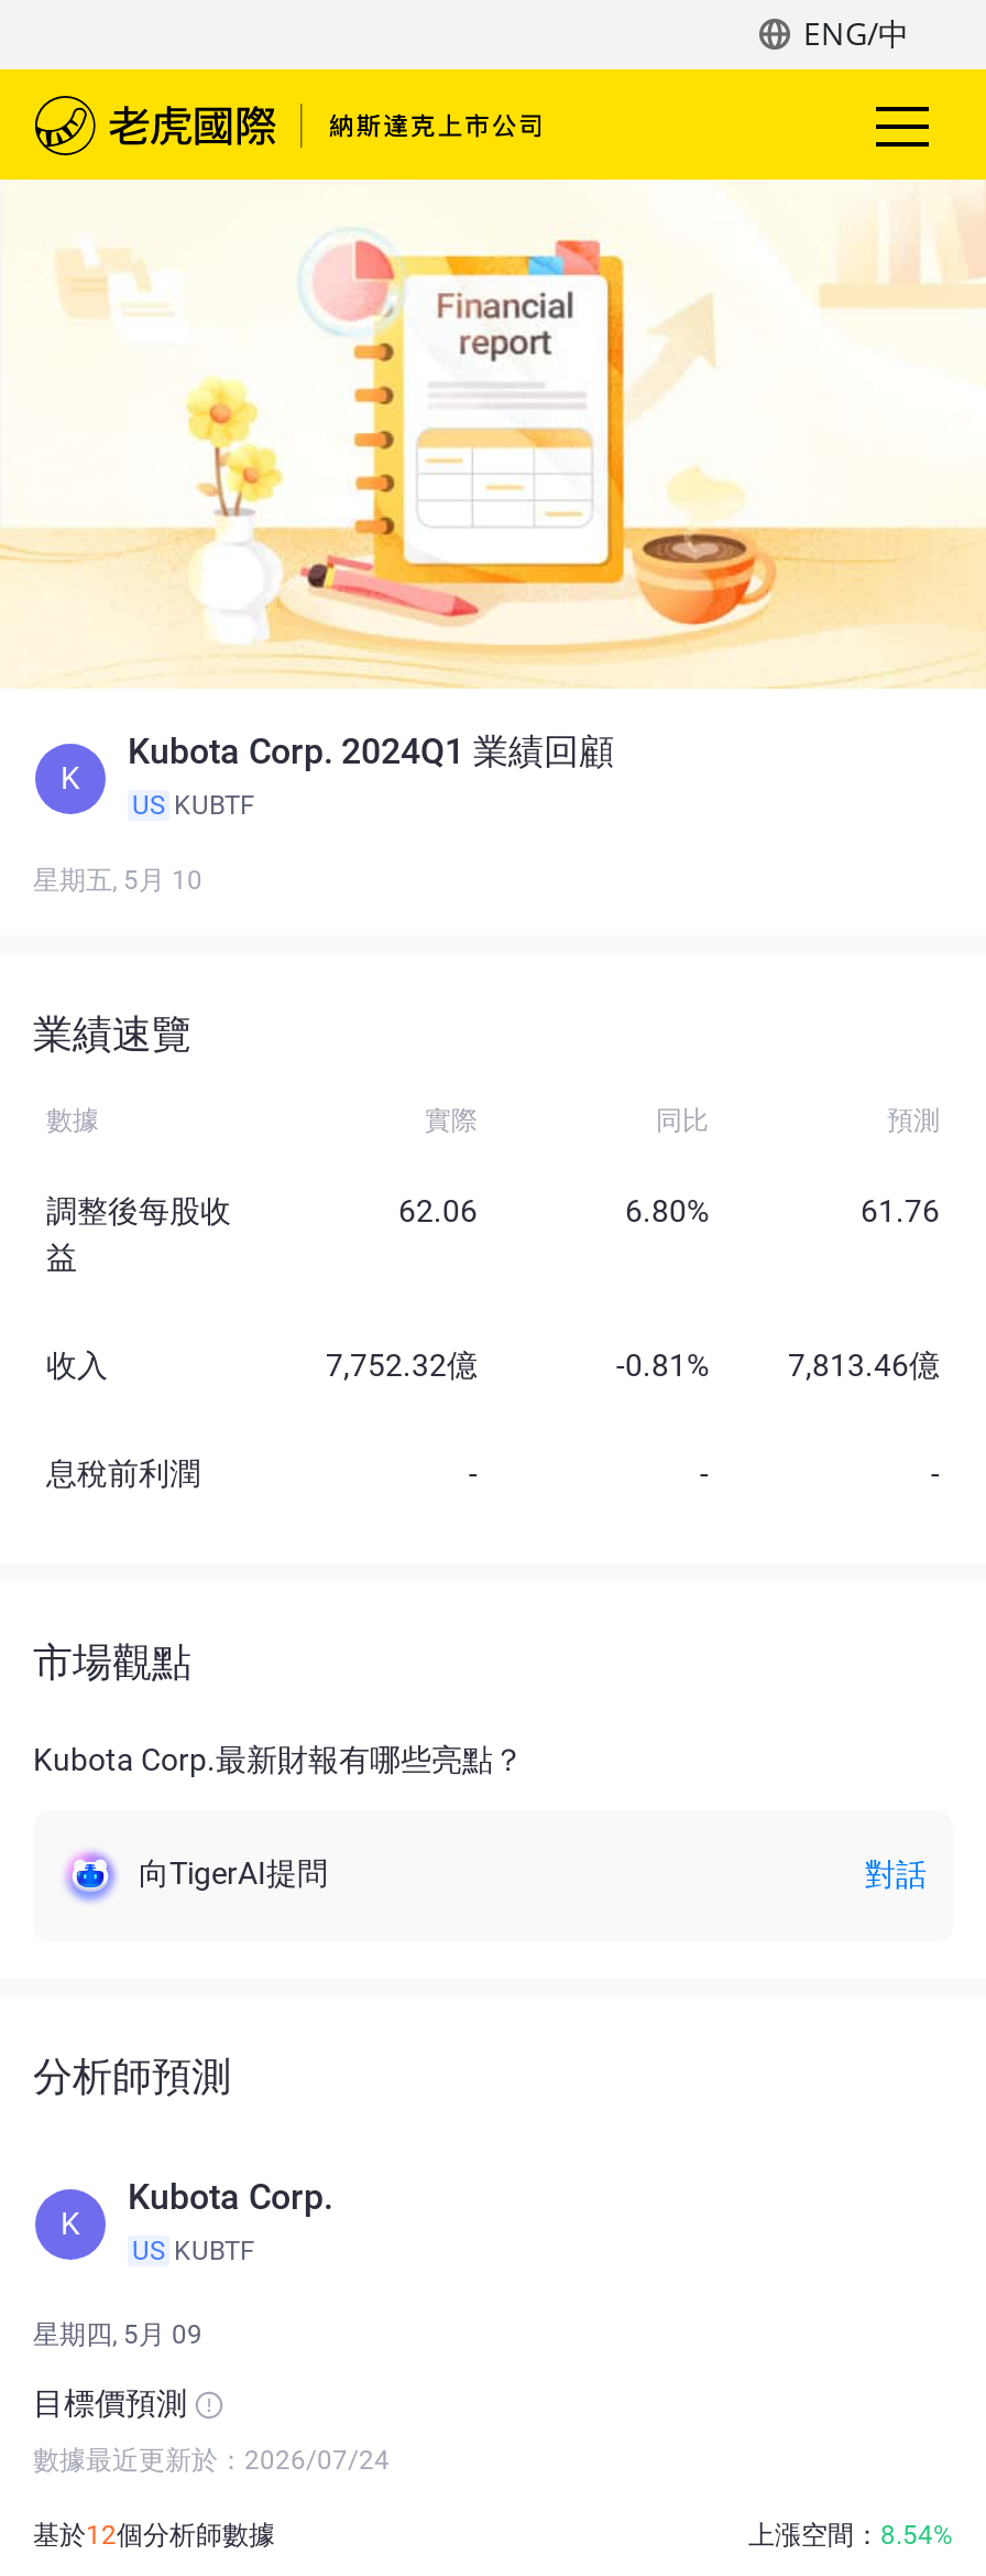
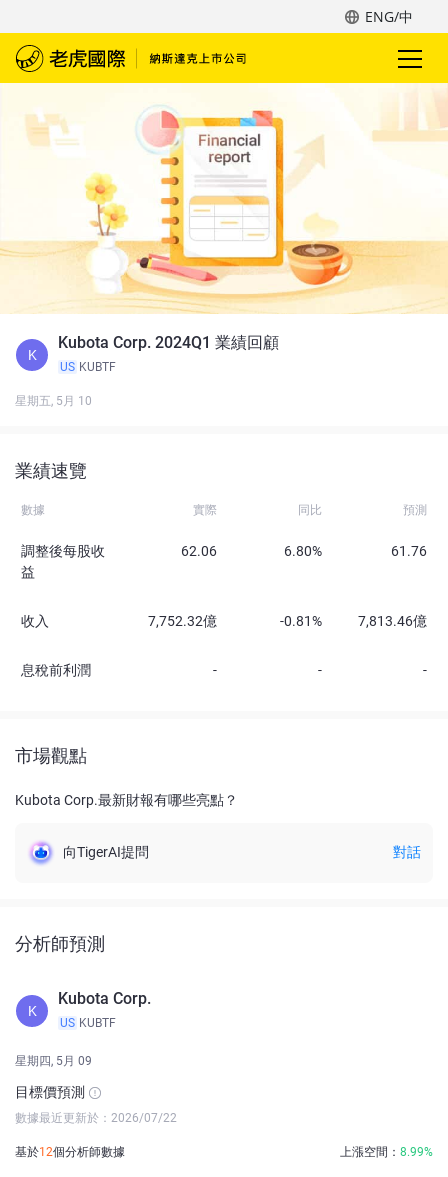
[33,2445,390,2476] 數據最近更新於：2026/07/24 -> [15,1111,177,1125] 數據最近更新於：2026/07/22
[748,2520,953,2550] 上漲空間：8.54% -> [340,1145,433,1159] 上漲空間：8.99%

